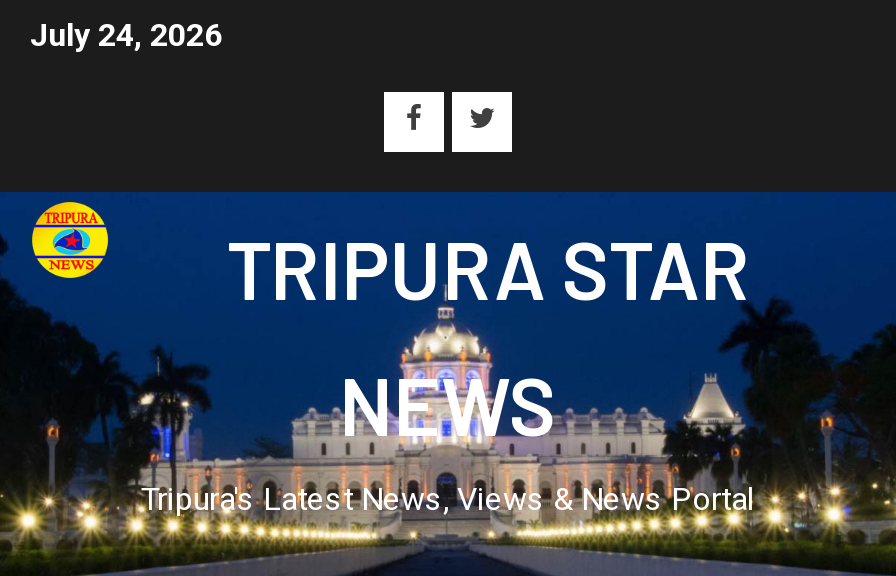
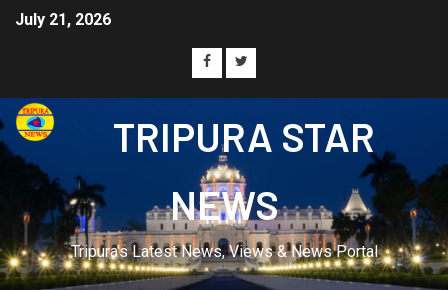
[30,17,222,55] July 24, 2026 -> [15,10,111,29] July 21, 2026

